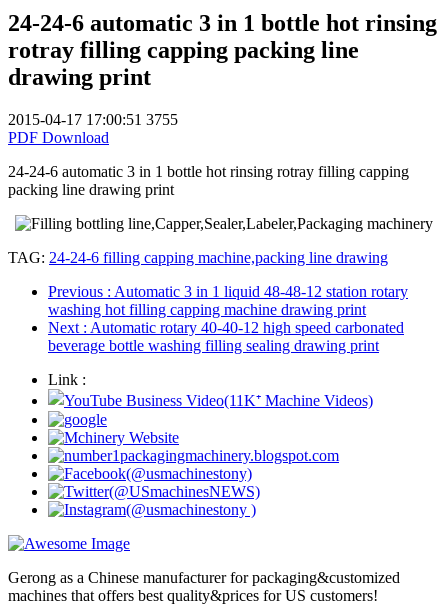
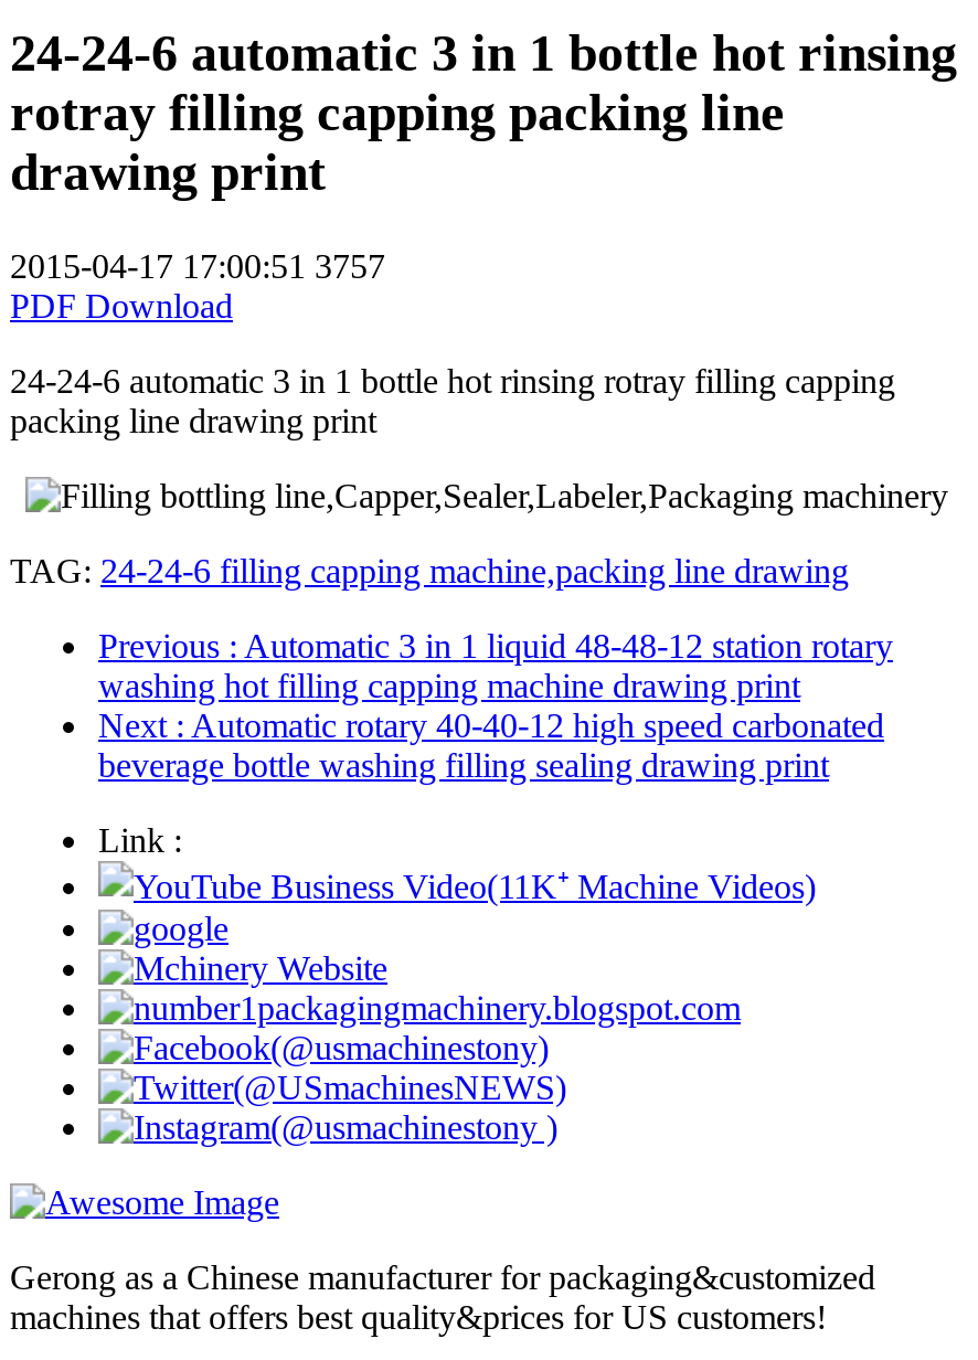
[8,111,178,128] 2015-04-17 17:00:51 3755 -> [10,247,385,284] 2015-04-17 17:00:51 3757

